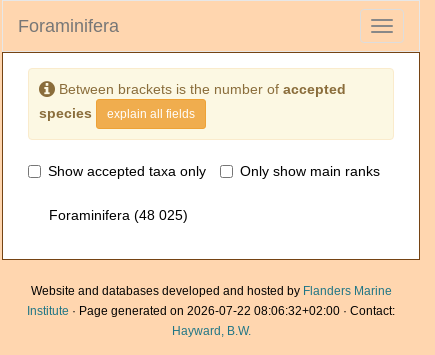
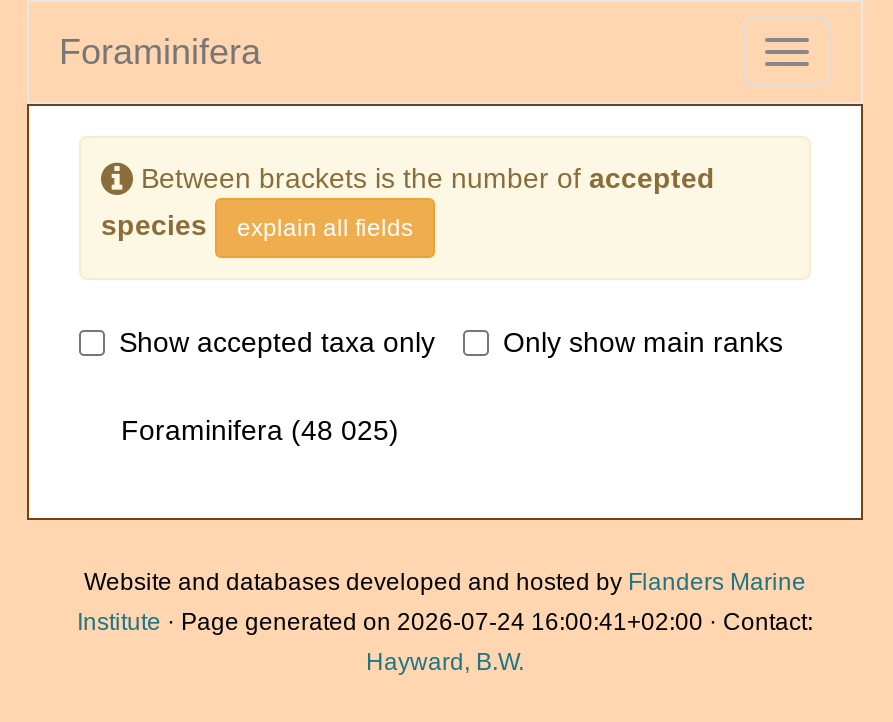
[27,304,395,318] Institute · Page generated on 2026-07-22 08:06:32+02:00 · Contact: -> [77,609,813,637] Institute · Page generated on 2026-07-24 16:00:41+02:00 · Contact:

